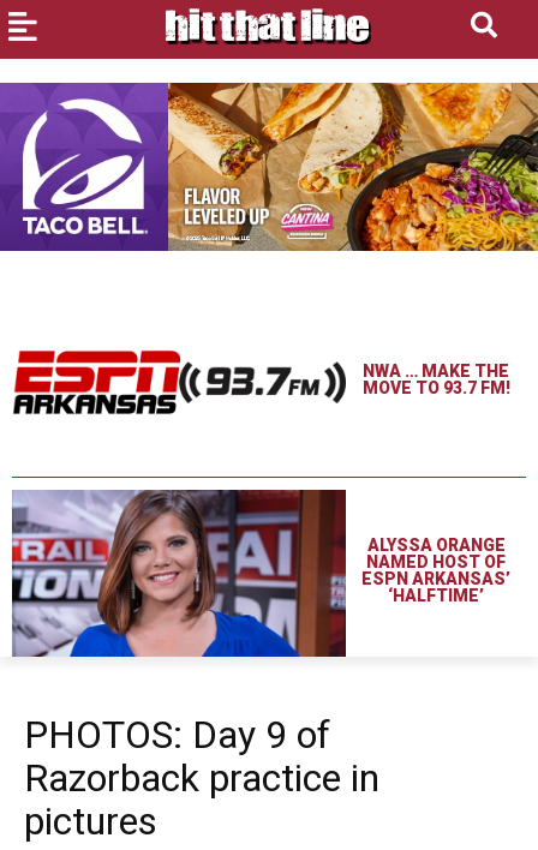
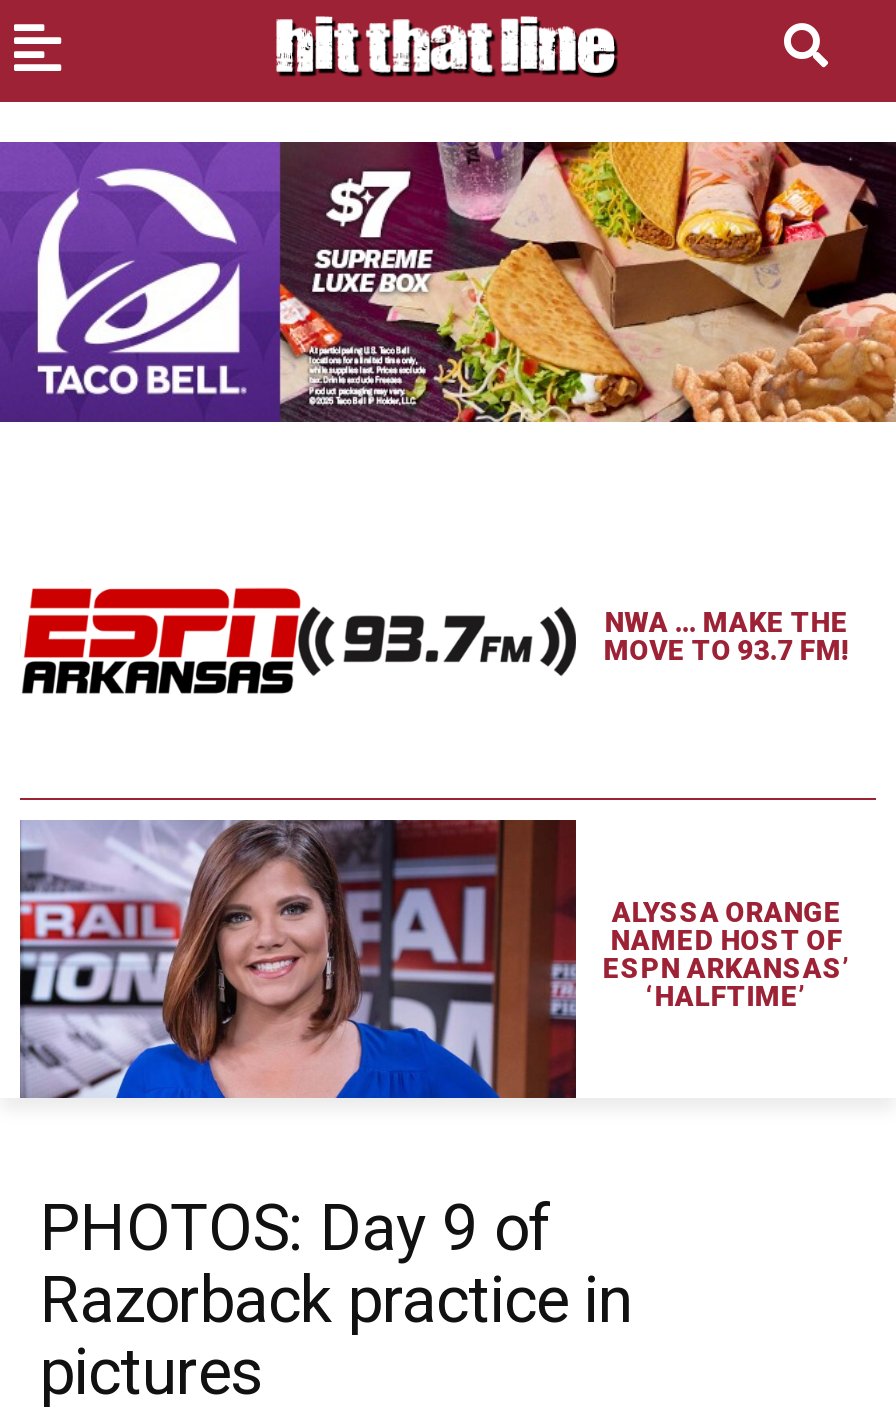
[167,82,534,252] [image] -> [278,140,890,424] [image]

